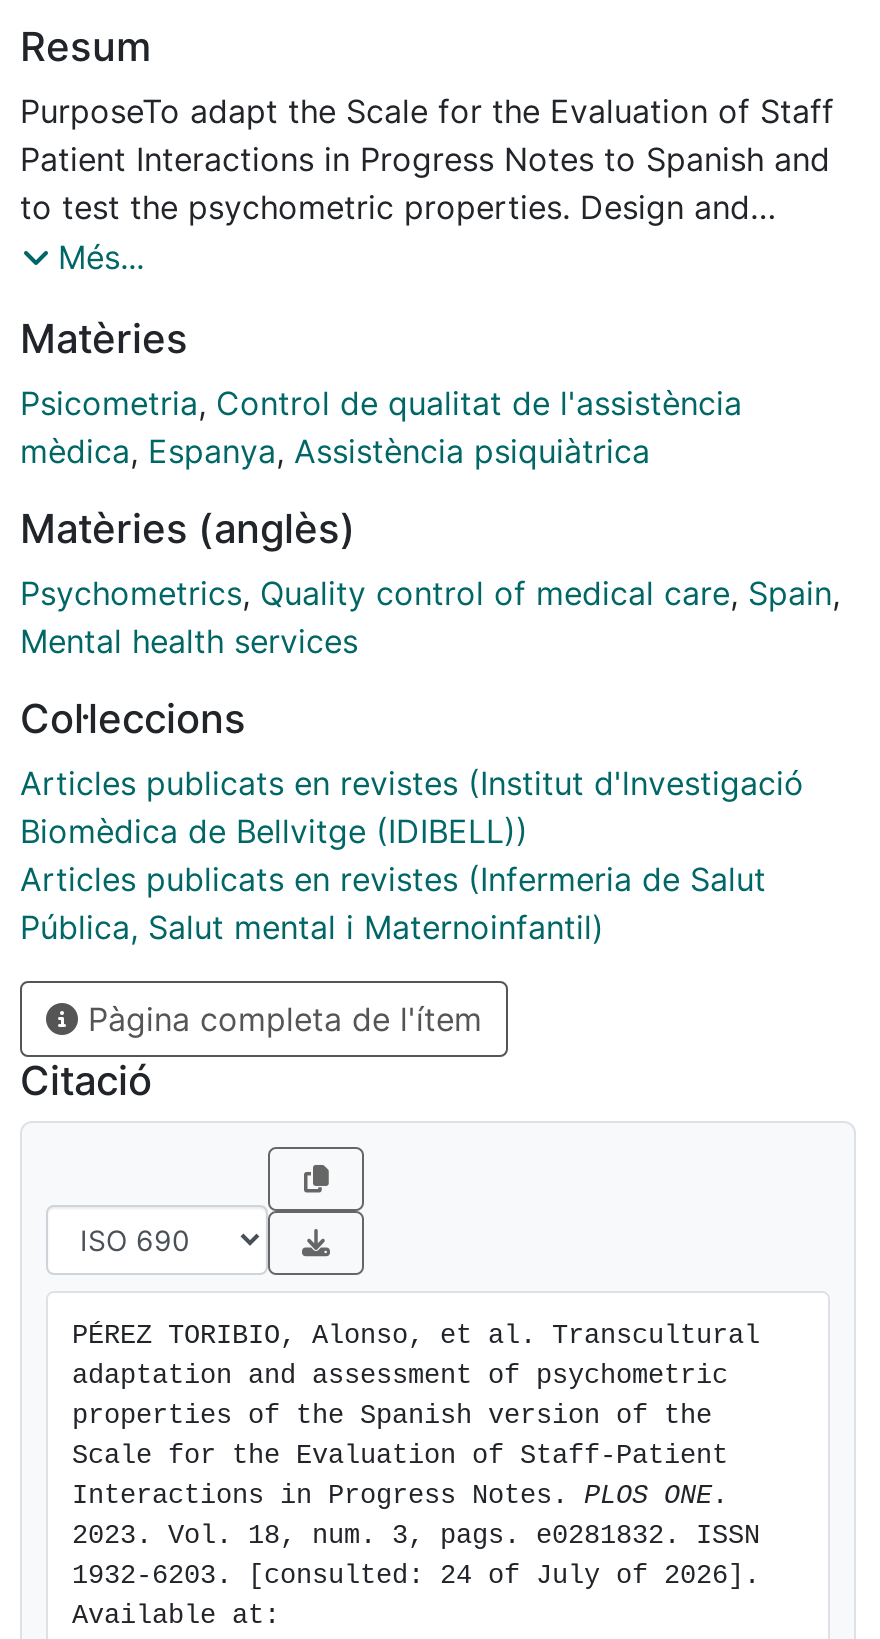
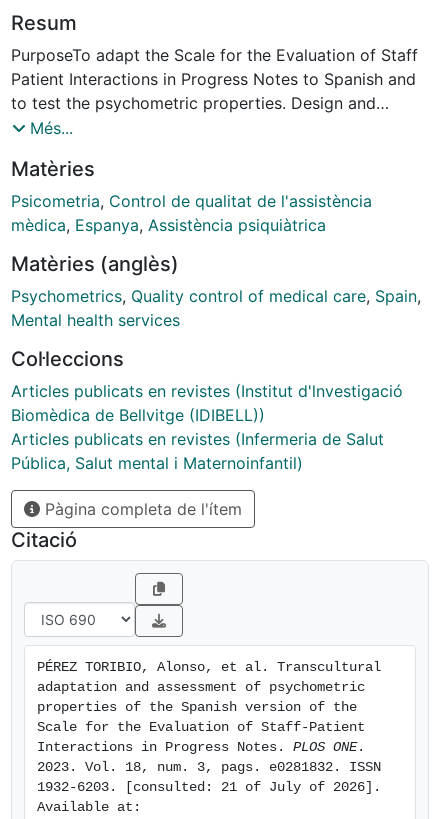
[72,1562,760,1592] 1932-6203. [consulted: 24 of July of 2026]. -> [37,780,381,795] 1932-6203. [consulted: 21 of July of 2026].

